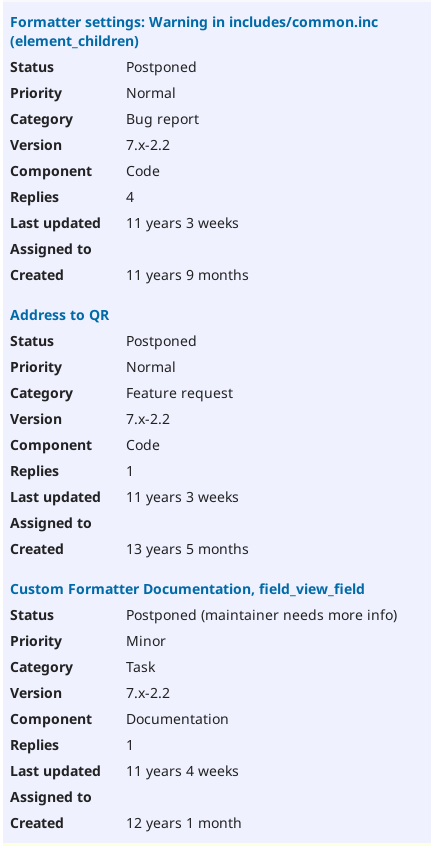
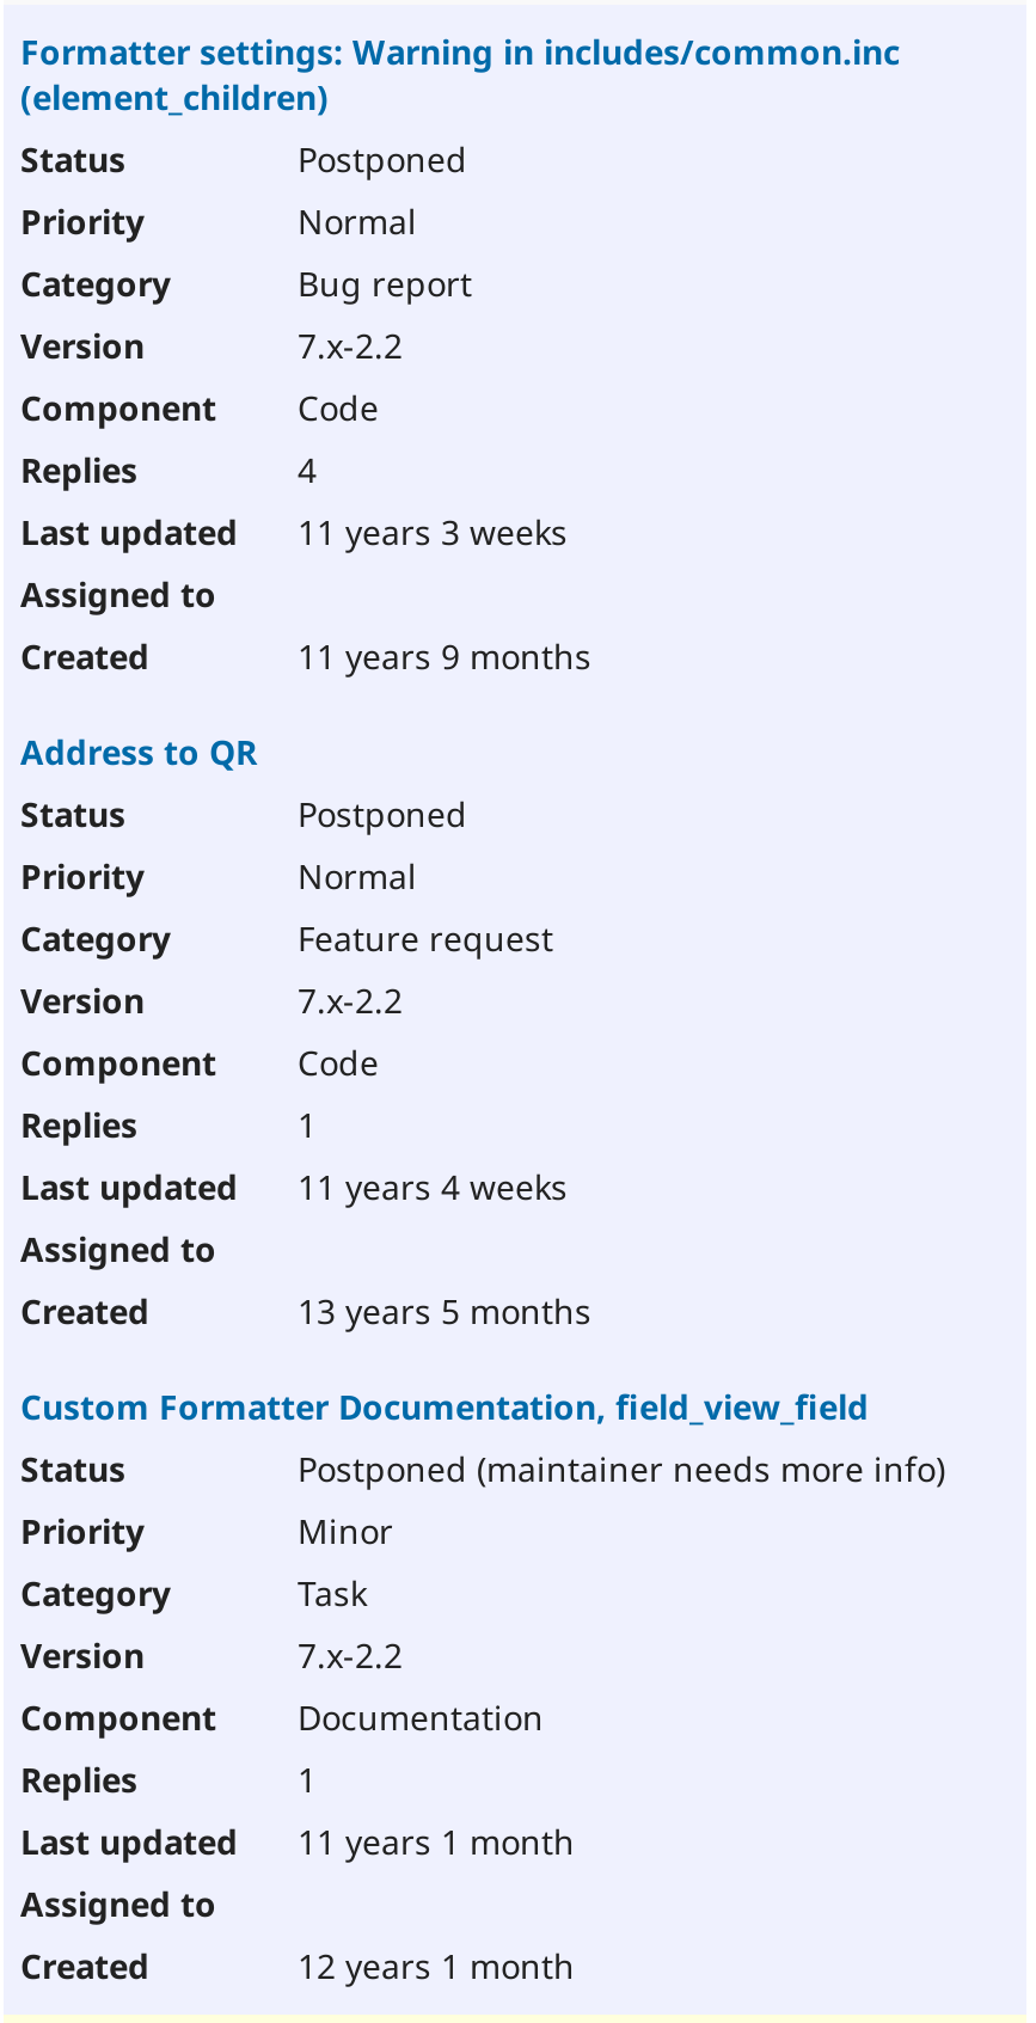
[122,487,239,506] 11 years 3 weeks -> [288,1164,568,1209] 11 years 4 weeks
[122,761,239,780] 11 years 4 weeks -> [288,1819,575,1864] 11 years 1 month

